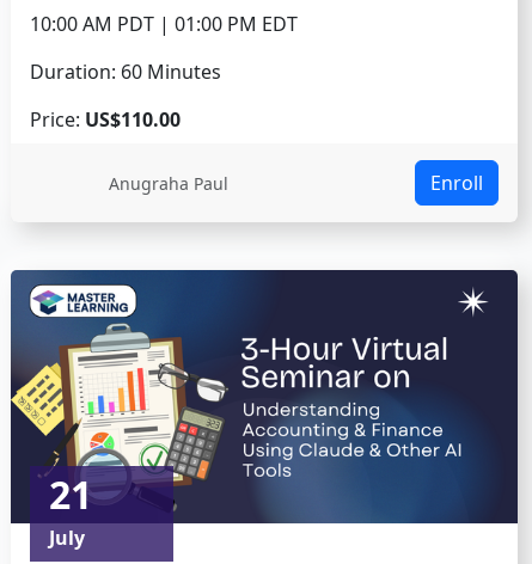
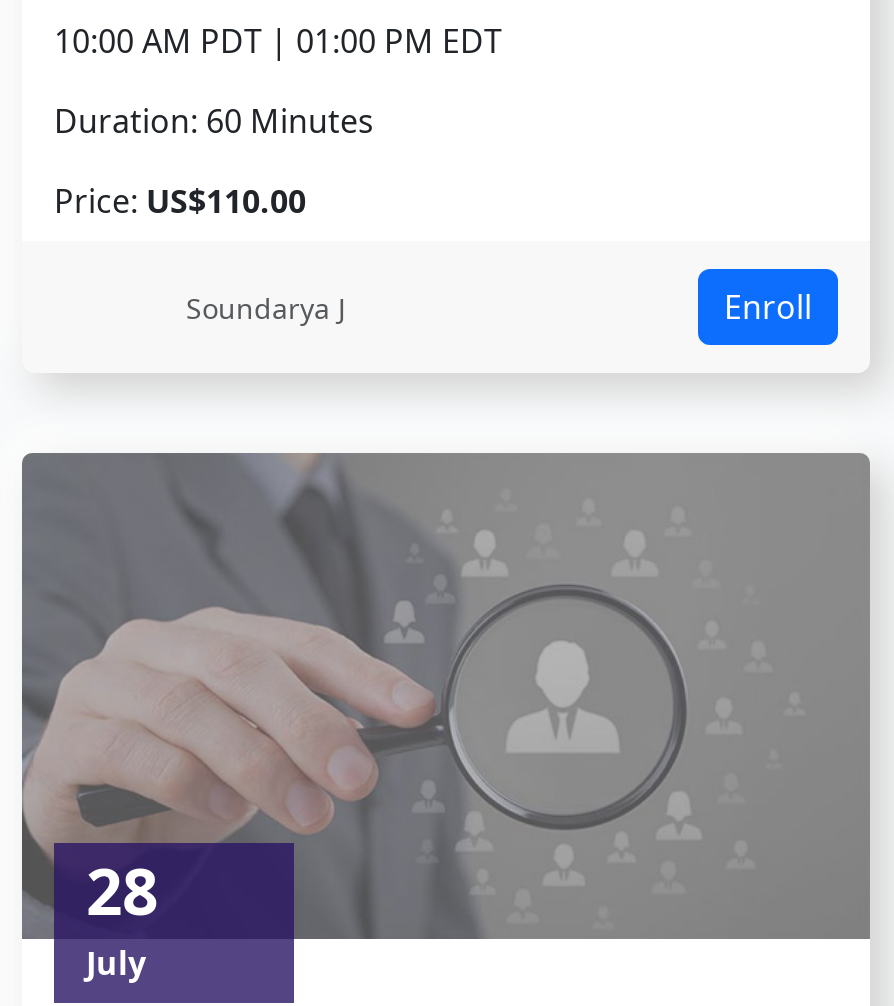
[109,172,228,194] Anugraha Paul -> [186,288,346,326] Soundarya J
[11,269,518,523] [image] | 21 -> [20,453,868,939] [image] | 28

